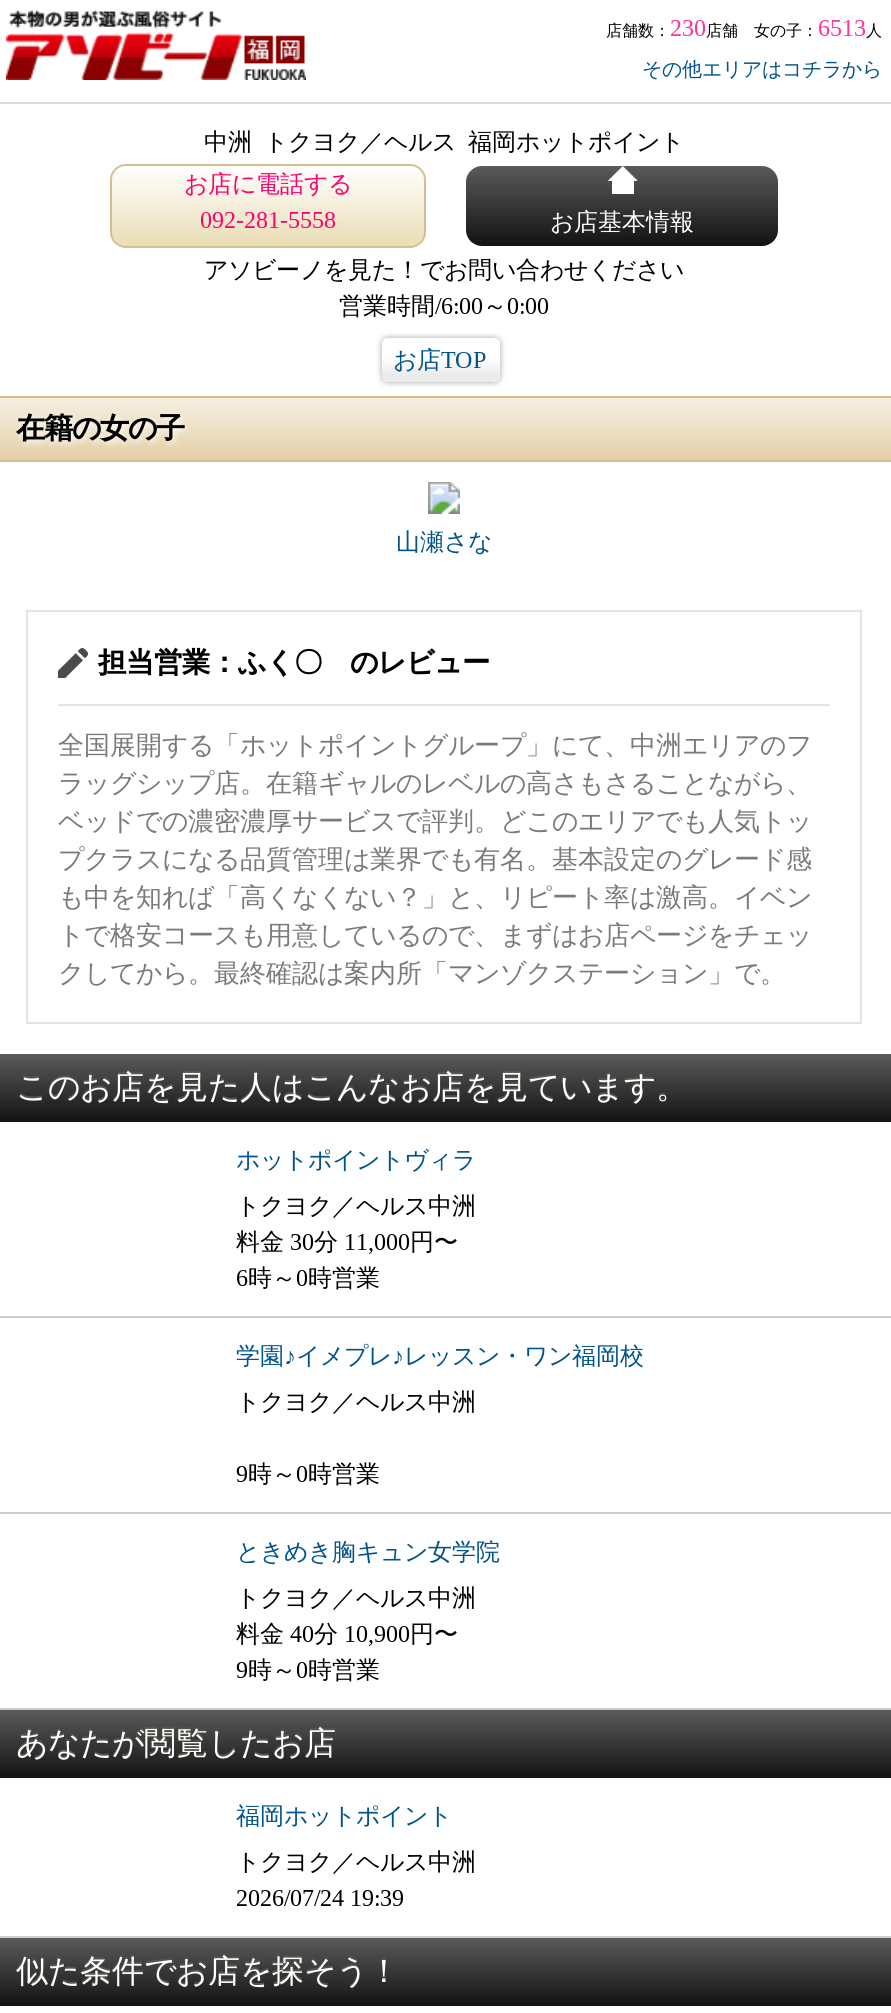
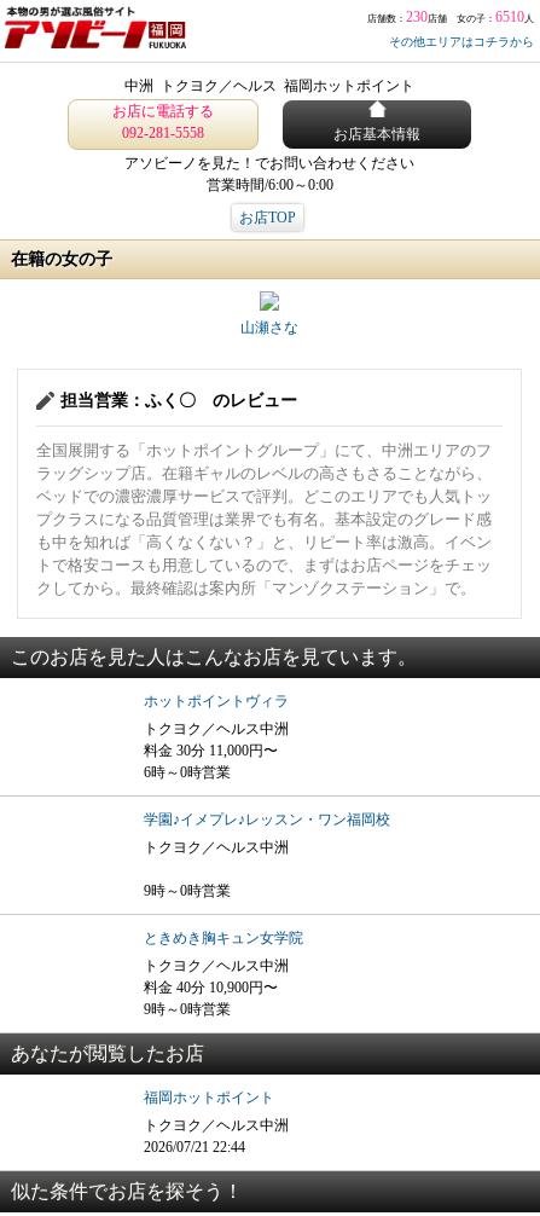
[606,14,882,42] 店舗数：230店舗 女の子：6513人 -> [367,8,534,25] 店舗数：230店舗 女の子：6510人
[236,1884,404,1912] 2026/07/24 19:39 -> [144,1139,245,1156] 2026/07/21 22:44

